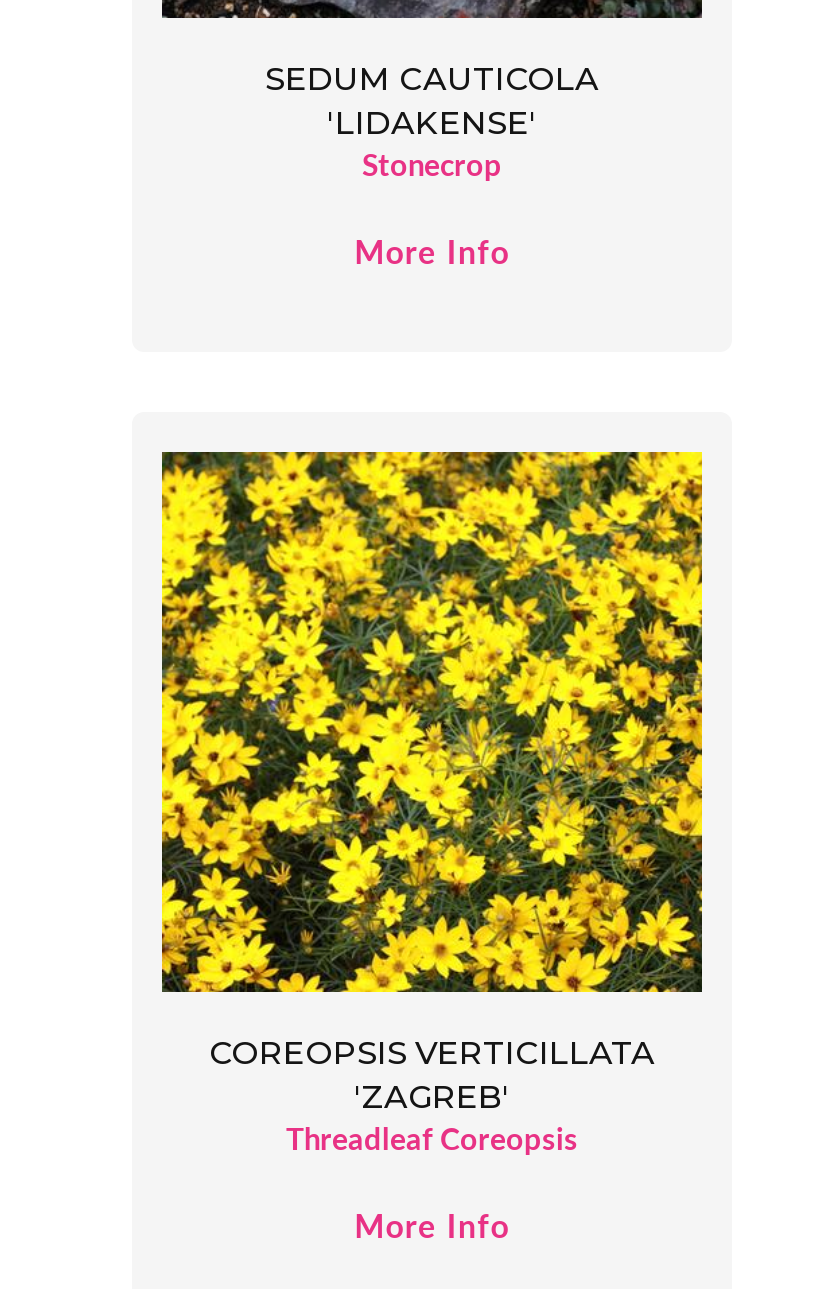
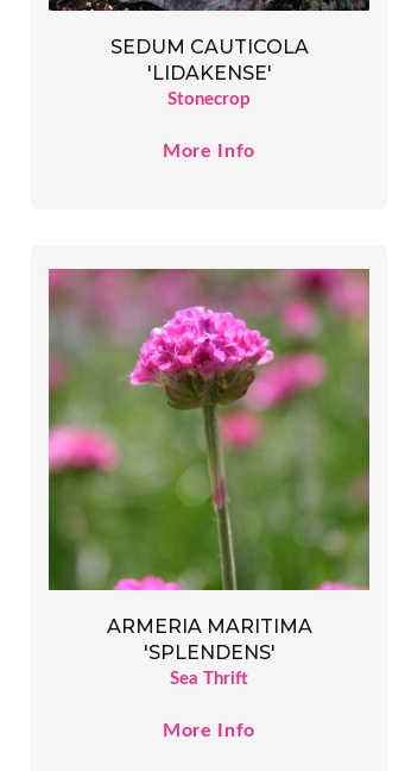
[160,450,704,1155] [image] | COREOPSIS VERTICILLATA | 'ZAGREB' | Threadleaf Coreopsis -> [48,268,371,687] [image] | ARMERIA MARITIMA | 'SPLENDENS' | Sea Thrift

